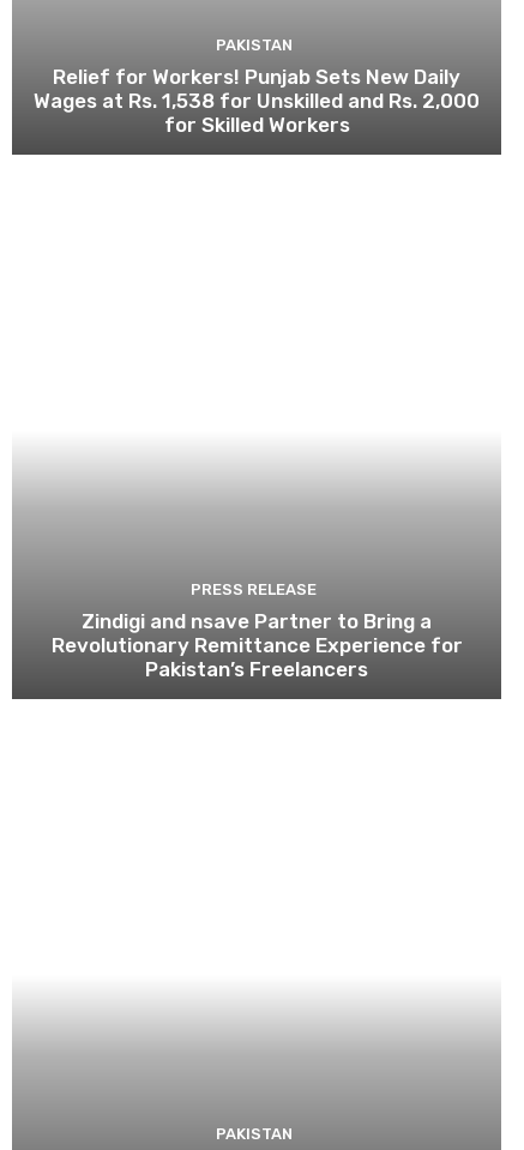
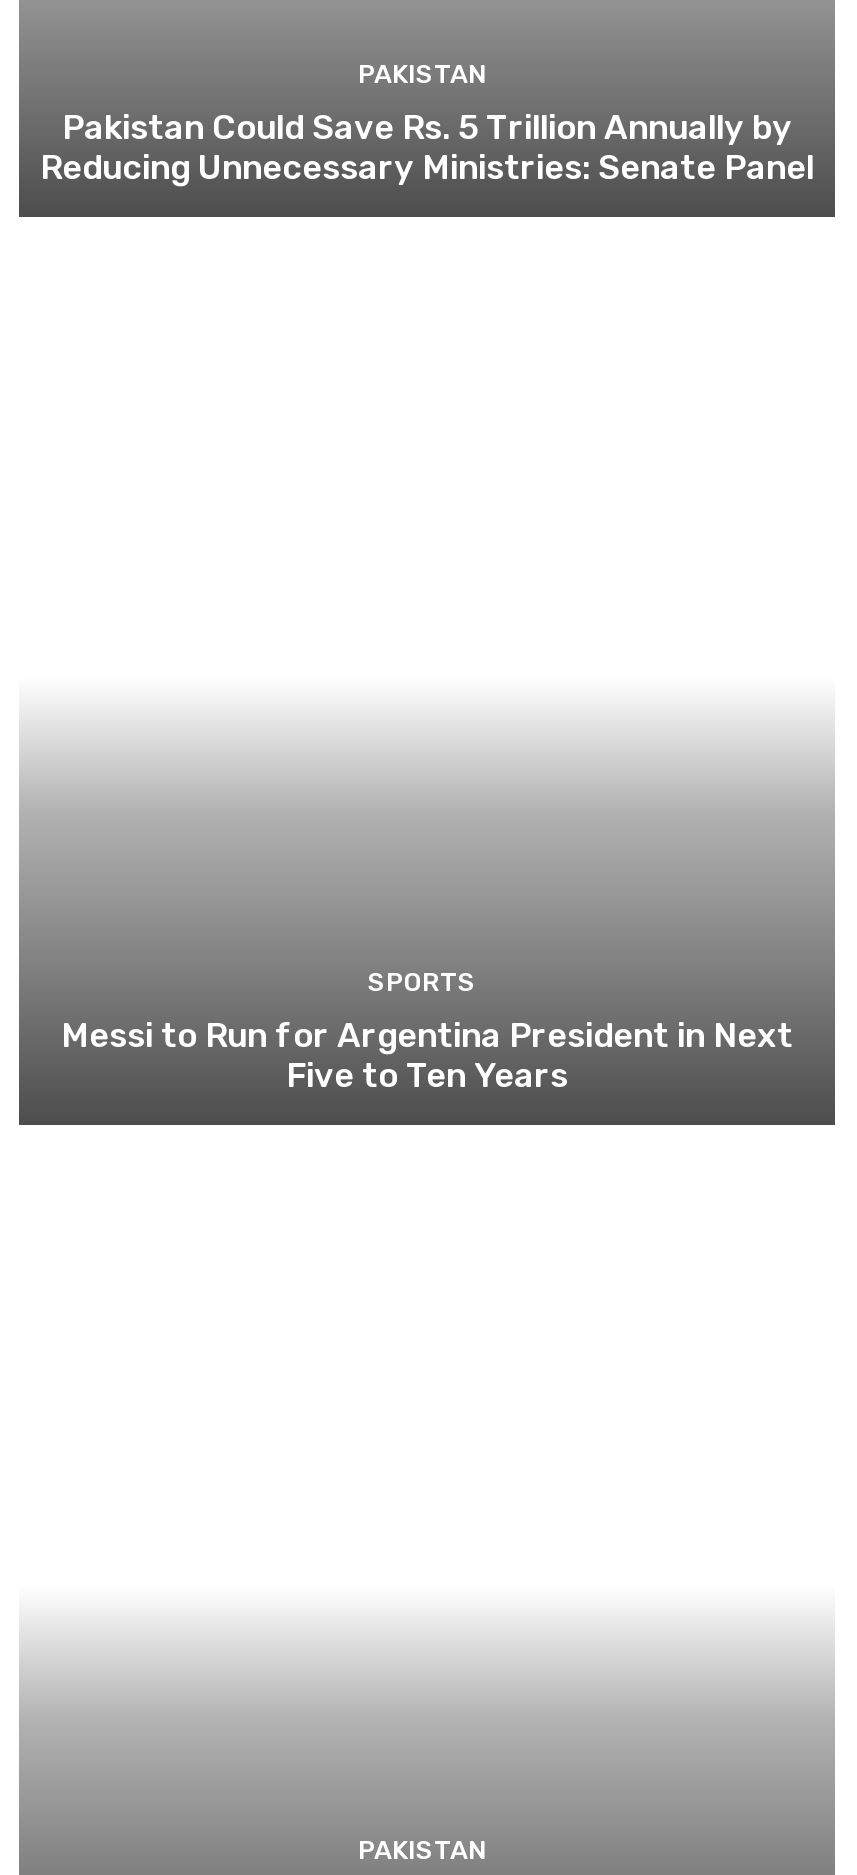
[34,65,480,137] Relief for Workers! Punjab Sets New Daily | Wages at Rs. 1,538 for Unskilled and Rs. 2,000 | for Skilled Workers -> [40,107,814,187] Pakistan Could Save Rs. 5 Trillion Annually by | Reducing Unnecessary Ministries: Senate Panel
[51,580,462,681] PRESS RELEASE | Zindigi and nsave Partner to Bring a | Revolutionary Remittance Experience for | Pakistan’s Freelancers -> [61,967,793,1095] SPORTS | Messi to Run for Argentina President in Next | Five to Ten Years

